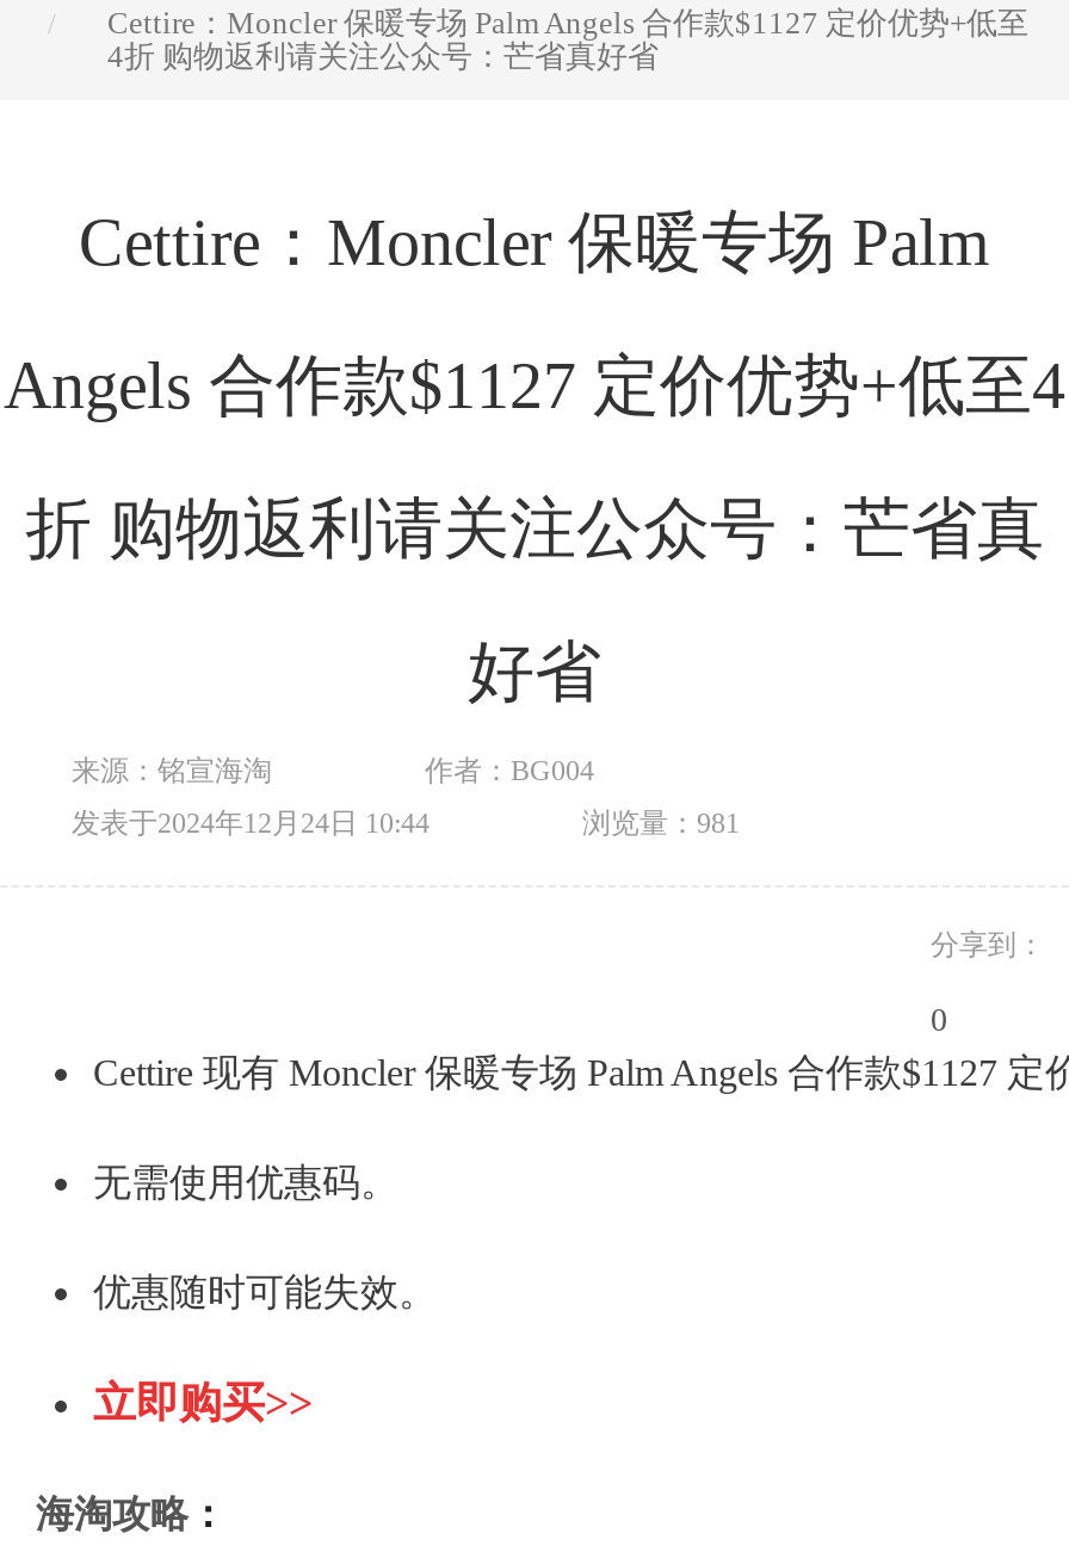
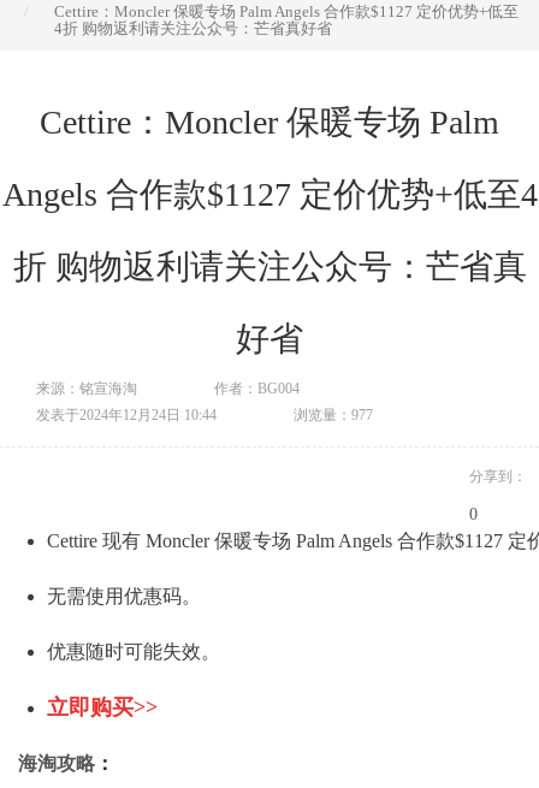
[582,806,740,840] 浏览量：981 -> [294,407,373,423] 浏览量：977

